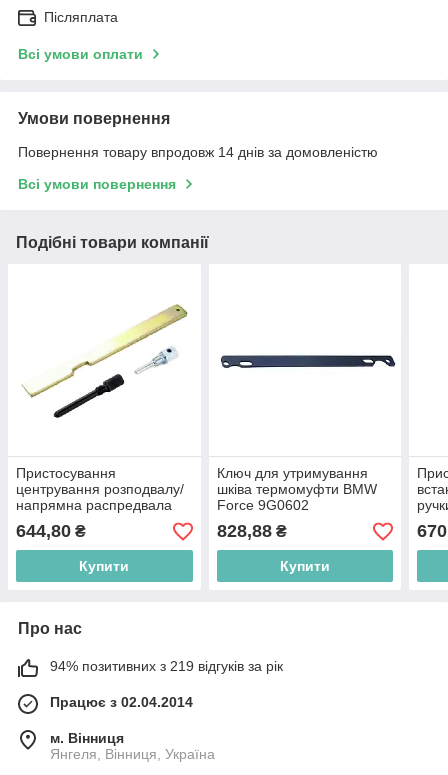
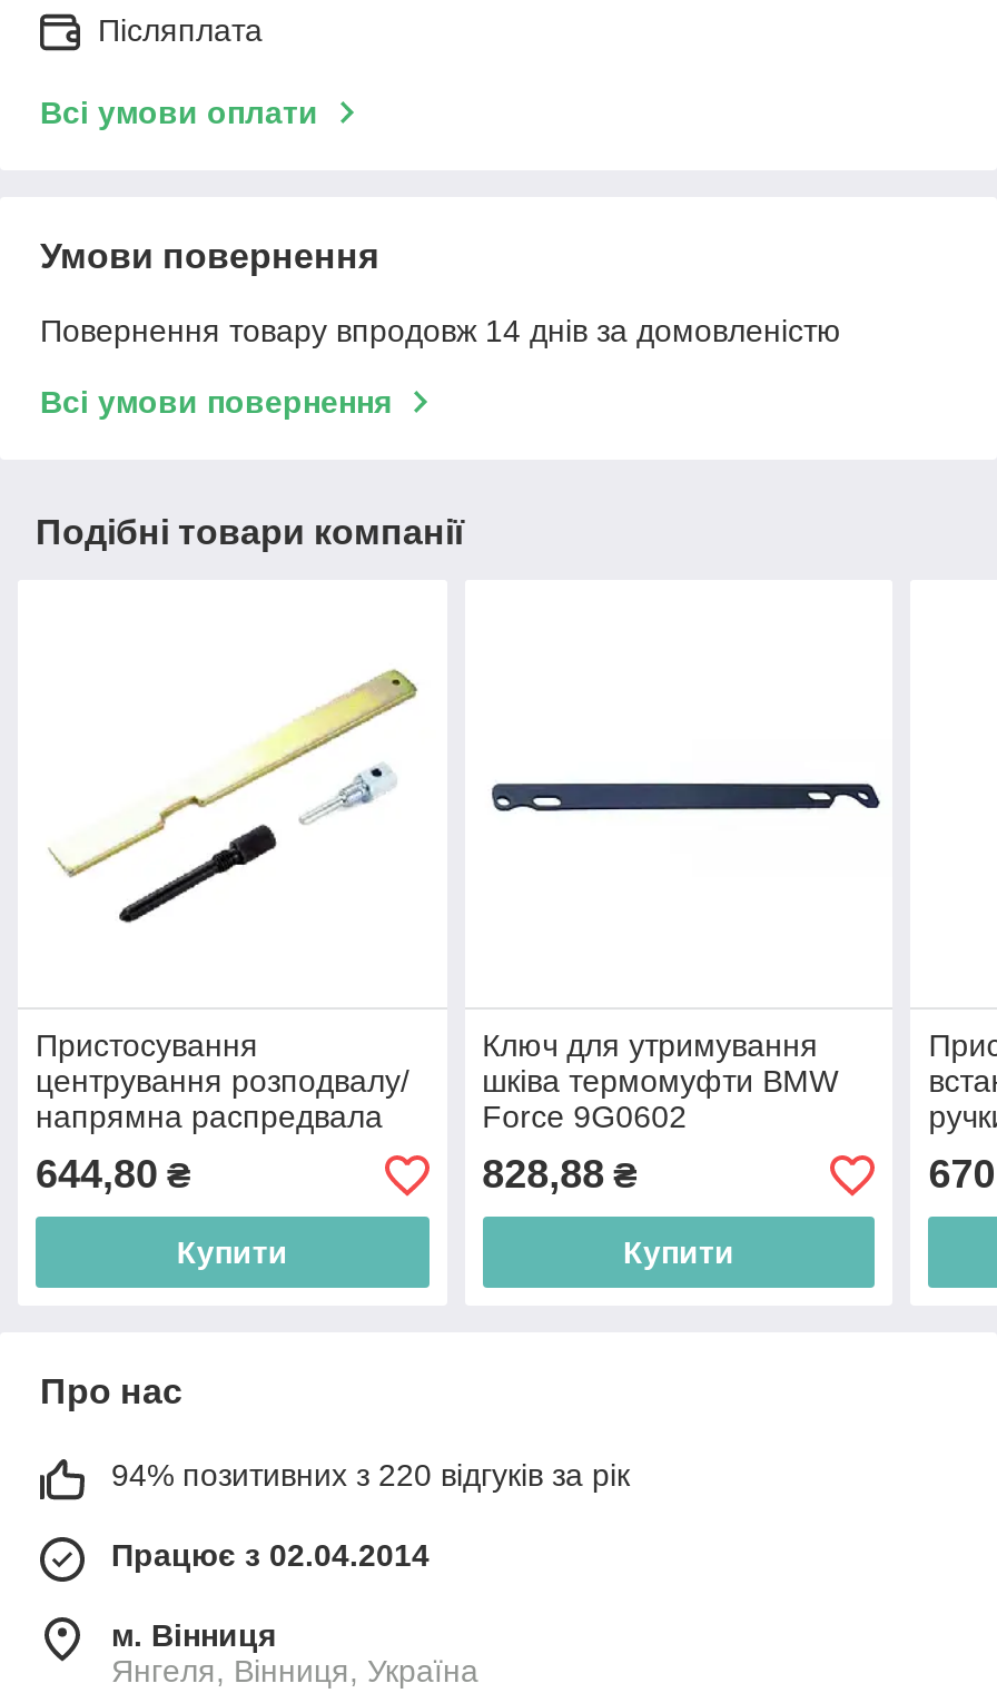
[50,658,283,674] 94% позитивних з 219 відгуків за рік -> [111,1457,630,1493] 94% позитивних з 220 відгуків за рік

